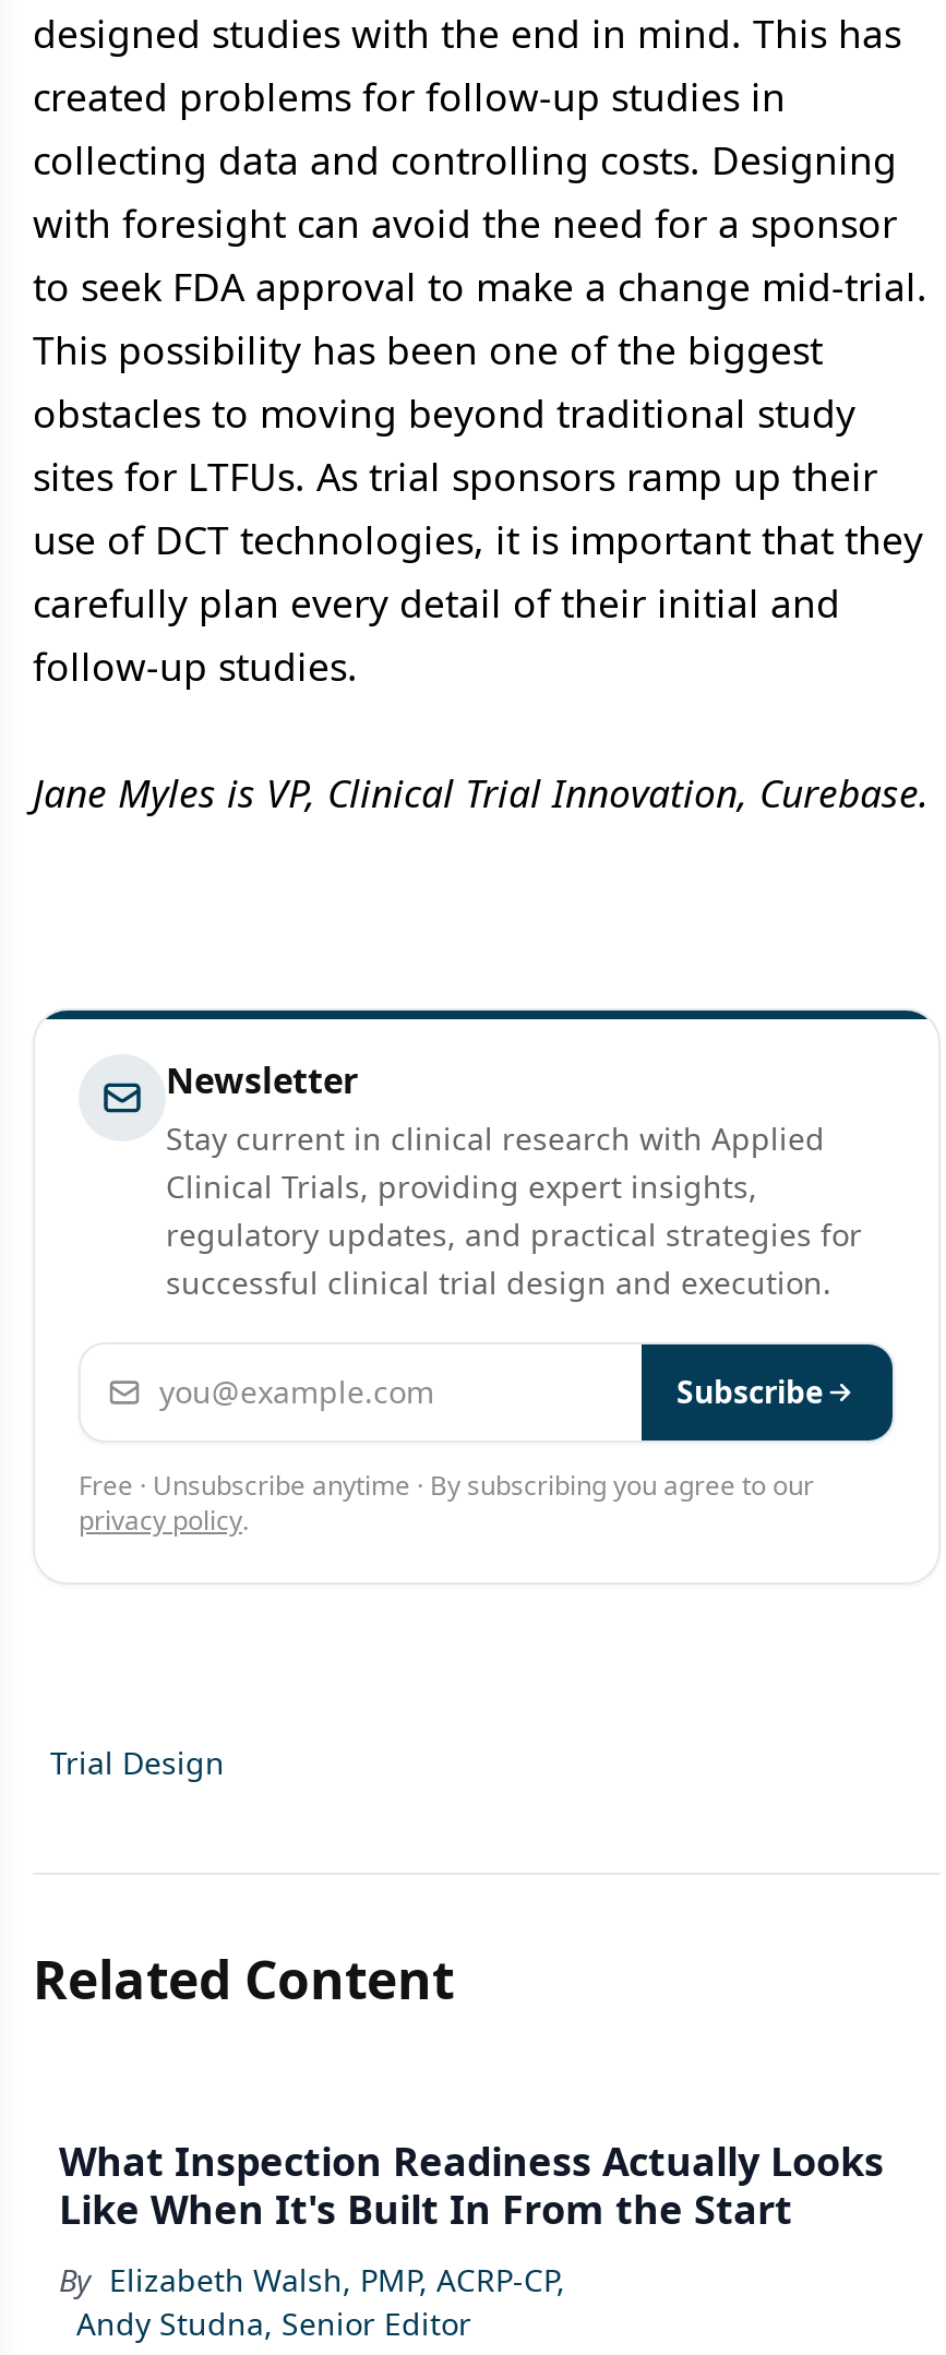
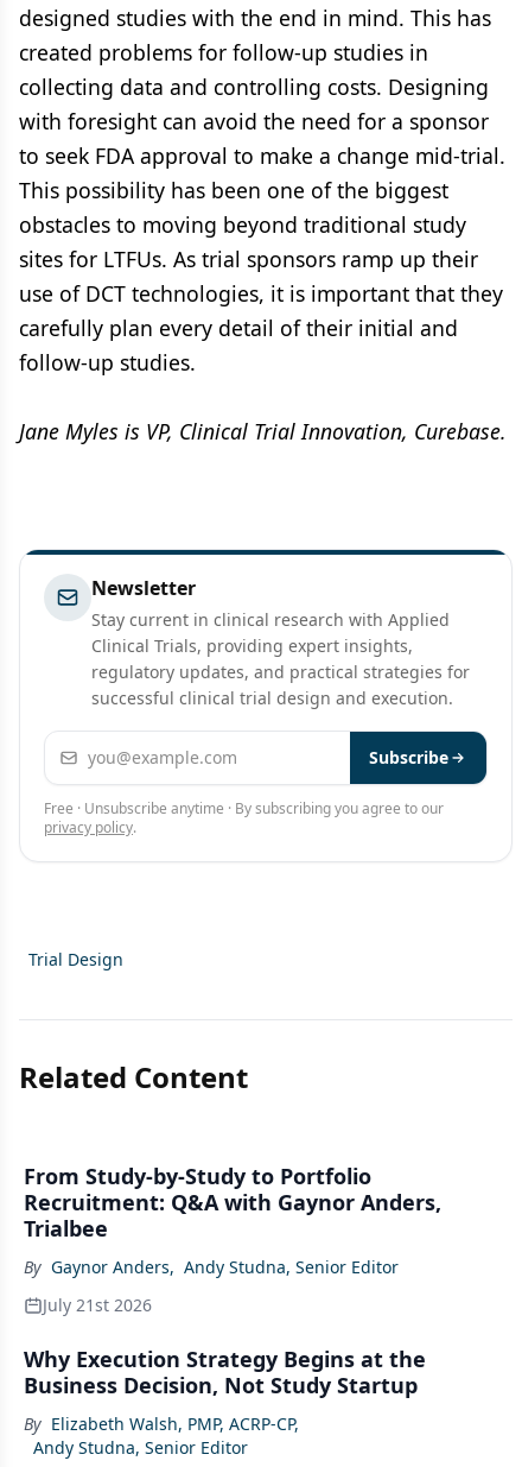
[59,2135,884,2235] What Inspection Readiness Actually Looks | Like When It's Built In From the Start -> [24,1162,441,1399] From Study-by-Study to Portfolio | Recruitment: Q&A with Gaynor Anders, | Trialbee | By Gaynor Anders, Andy Studna, Senior Editor | July 21st 2026 | Why Execution Strategy Begins at the | Business Decision, Not Study Startup

